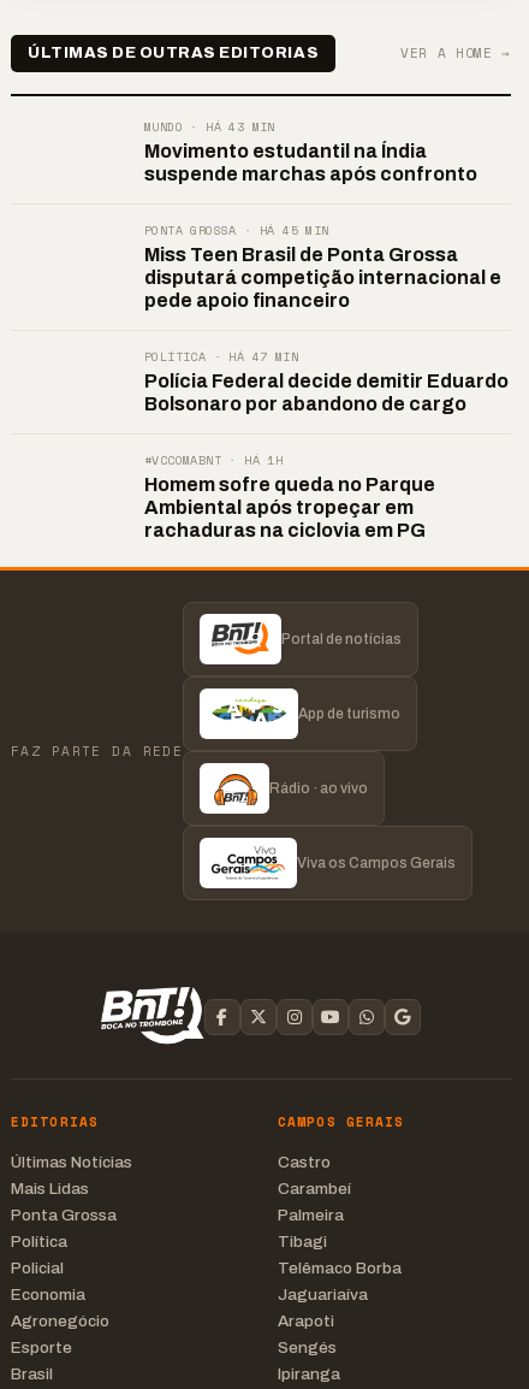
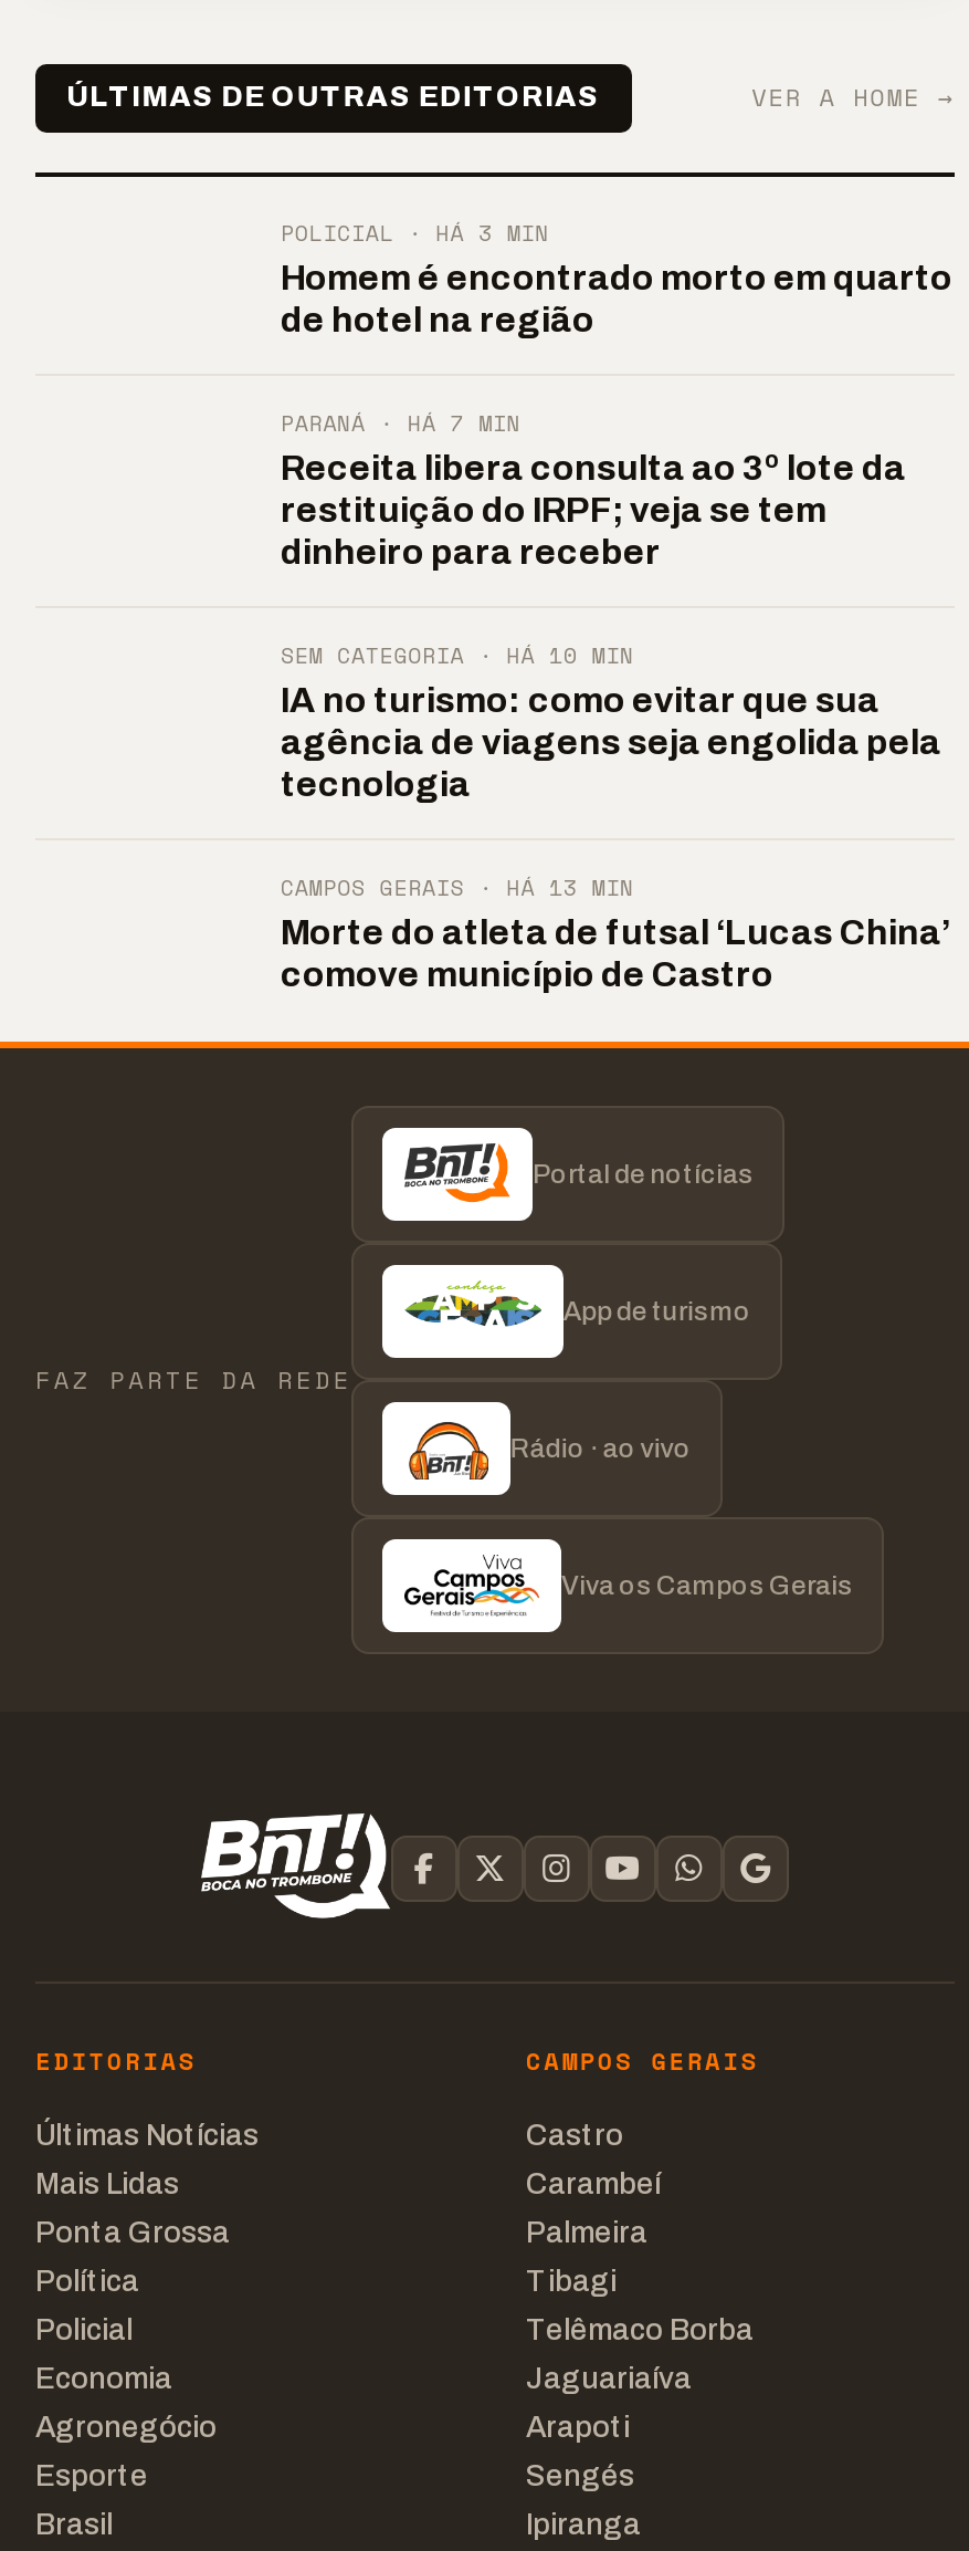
[144,118,477,184] MUNDO · HÁ 43 MIN | Movimento estudantil na Índia | suspende marchas após confronto -> [281,217,952,338] POLICIAL · HÁ 3 MIN | Homem é encontrado morto em quarto | de hotel na região
[144,221,501,311] PONTA GROSSA · HÁ 45 MIN | Miss Teen Brasil de Ponta Grossa | disputará competição internacional e | pede apoio financeiro -> [281,407,906,571] PARANÁ · HÁ 7 MIN | Receita libera consulta ao 3º lote da | restituição do IRPF; veja se tem | dinheiro para receber
[144,348,509,414] POLÍTICA · HÁ 47 MIN | Polícia Federal decide demitir Eduardo | Bolsonaro por abandono de cargo -> [281,639,941,803] SEM CATEGORIA · HÁ 10 MIN | IA no turismo: como evitar que sua | agência de viagens seja engolida pela | tecnologia
[144,451,435,540] #VCCOMABNT · HÁ 1H | Homem sofre queda no Parque | Ambiental após tropeçar em | rachaduras na ciclovia em PG -> [281,871,950,993] CAMPOS GERAIS · HÁ 13 MIN | Morte do atleta de futsal ‘Lucas China’ | comove município de Castro

